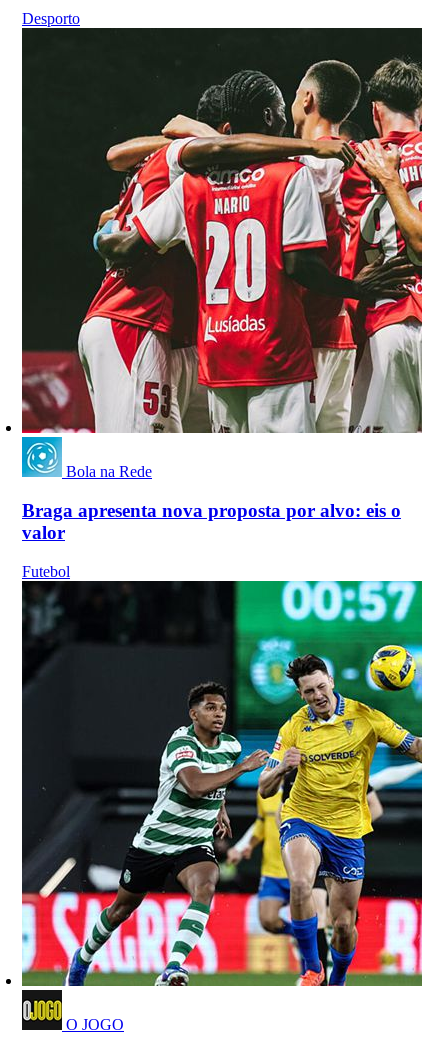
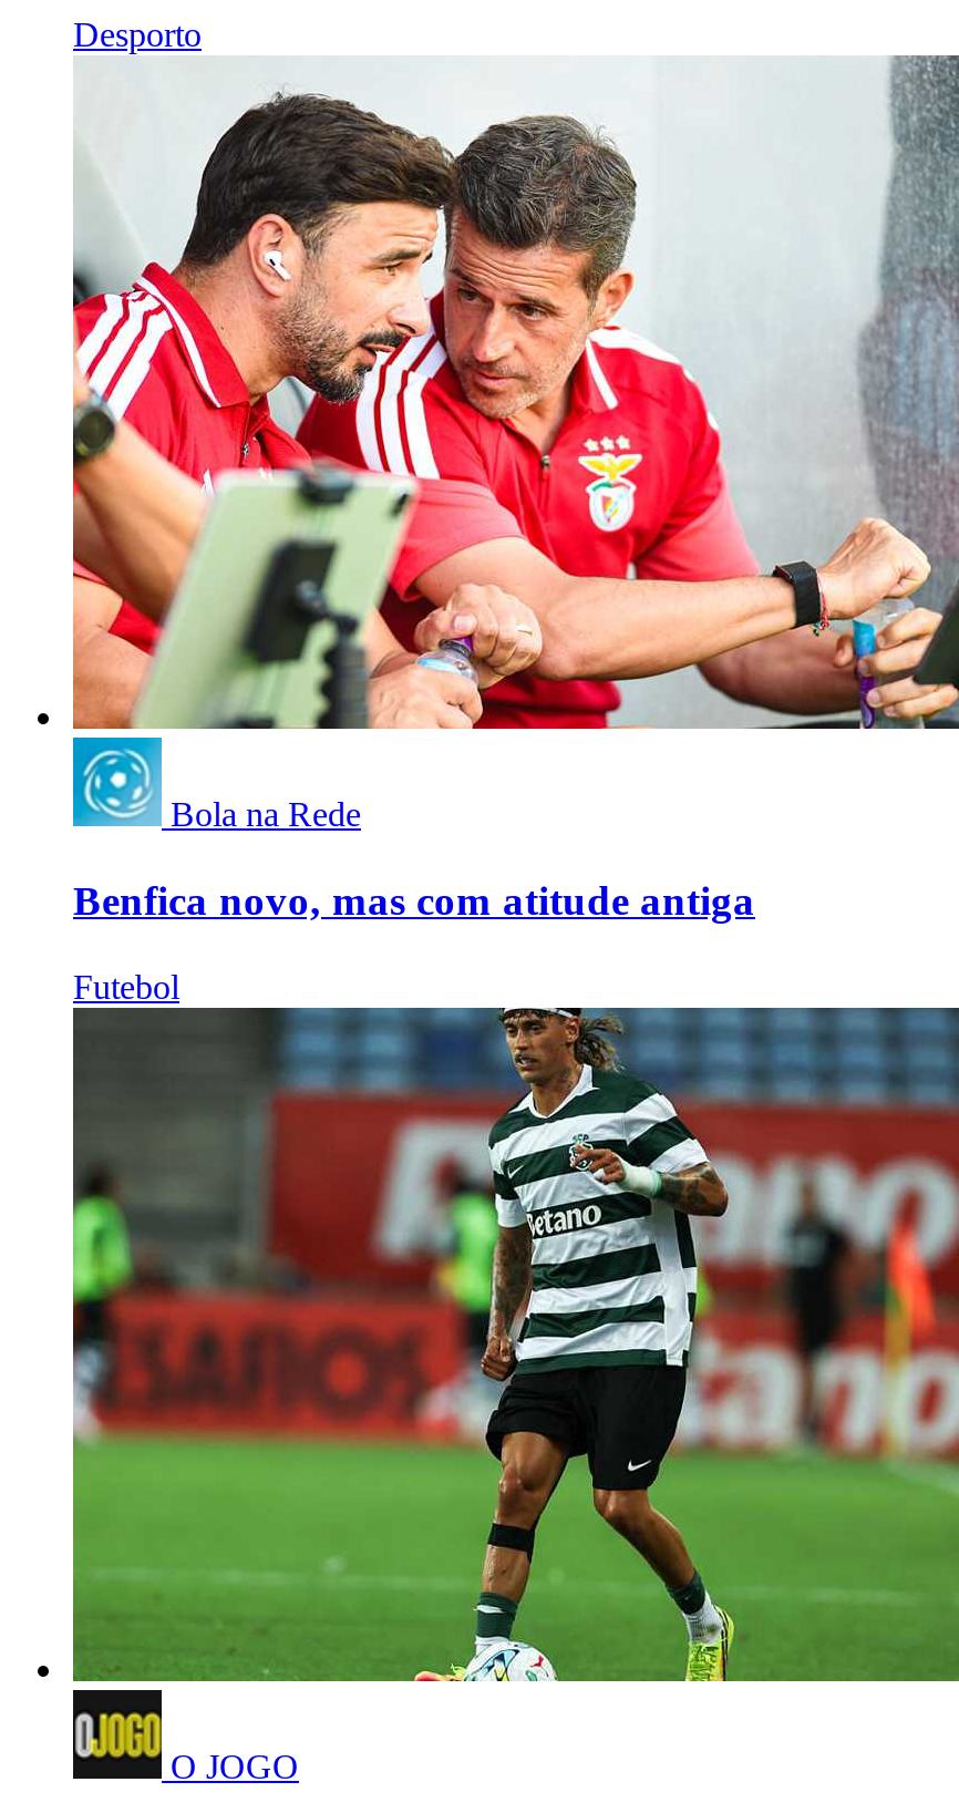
[21,27,419,434] [image] -> [71,55,952,731] [image]
[22,500,401,543] Braga apresenta nova proposta por alvo: eis o | valor -> [73,877,755,923] Benfica novo, mas com atitude antiga
[21,580,419,987] [image] -> [71,1006,952,1683] [image]

